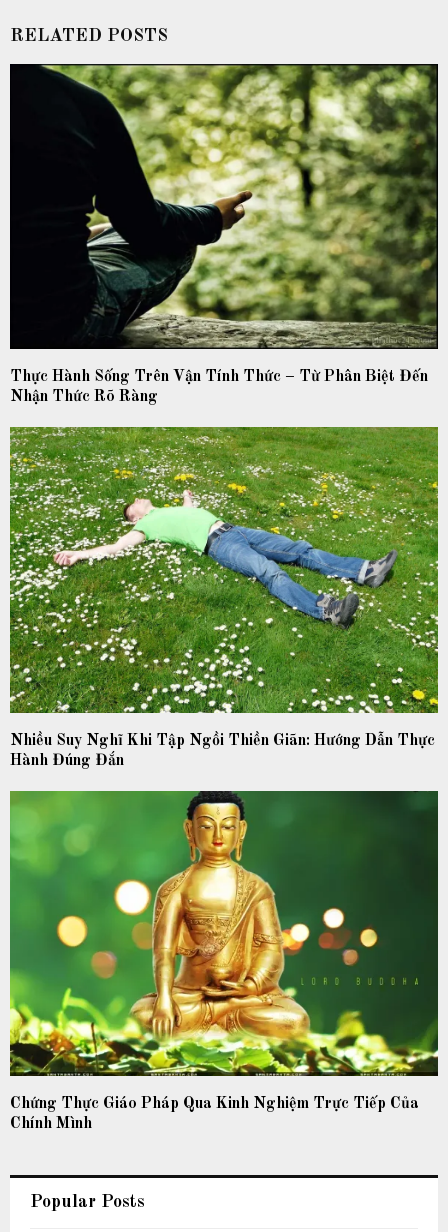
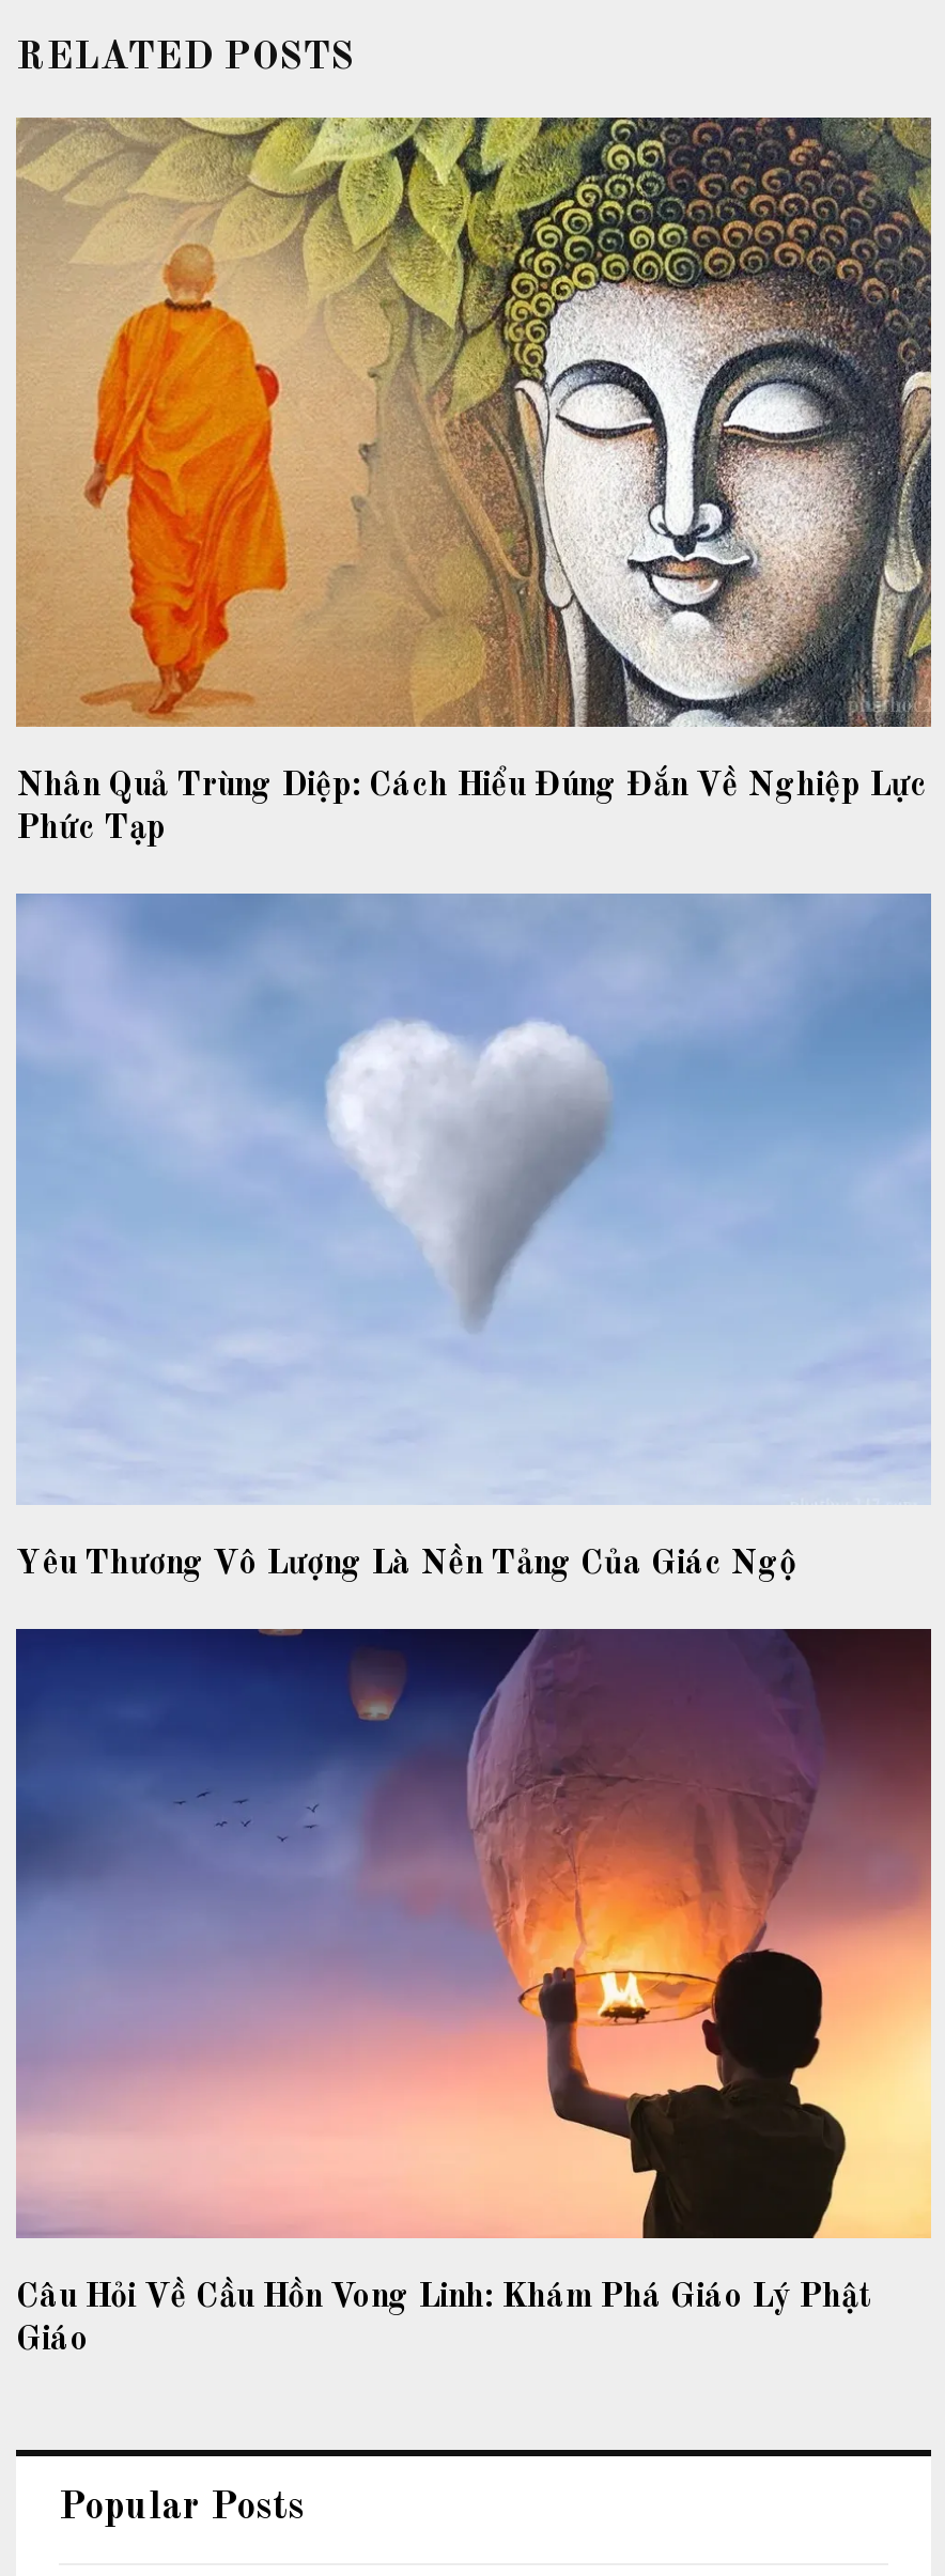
[9,63,439,405] [image] | Thực Hành Sống Trên Vận Tính Thức – Từ Phân Biệt Đến | Nhận Thức Rõ Ràng -> [14,115,933,847] [image] | Nhân Quả Trùng Diệp: Cách Hiểu Đúng Đắn Về Nghiệp Lực | Phức Tạp
[9,426,439,769] [image] | Nhiều Suy Nghĩ Khi Tập Ngồi Thiền Giãn: Hướng Dẫn Thực | Hành Đúng Đắn -> [16,891,933,1581] [image] | Yêu Thương Vô Lượng Là Nền Tảng Của Giác Ngộ
[9,790,439,1132] [image] | Chứng Thực Giáo Pháp Qua Kinh Nghiệm Trực Tiếp Của | Chính Mình -> [14,1627,933,2358] [image] | Câu Hỏi Về Cầu Hồn Vong Linh: Khám Phá Giáo Lý Phật | Giáo

